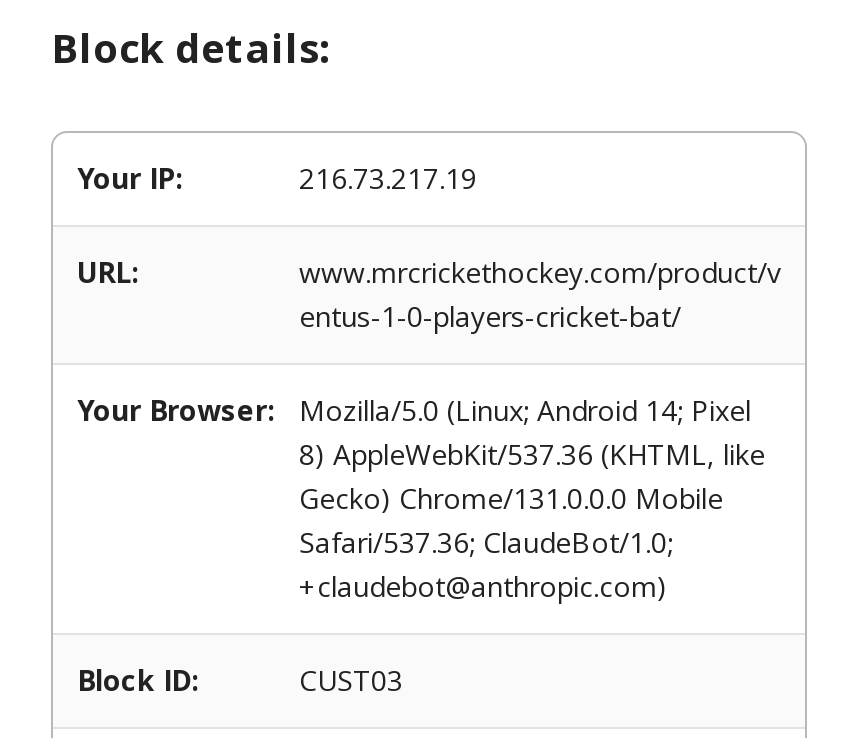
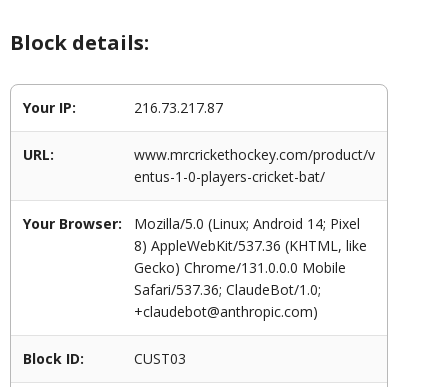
[299,159,477,197] 216.73.217.19 -> [134,98,223,117] 216.73.217.87

